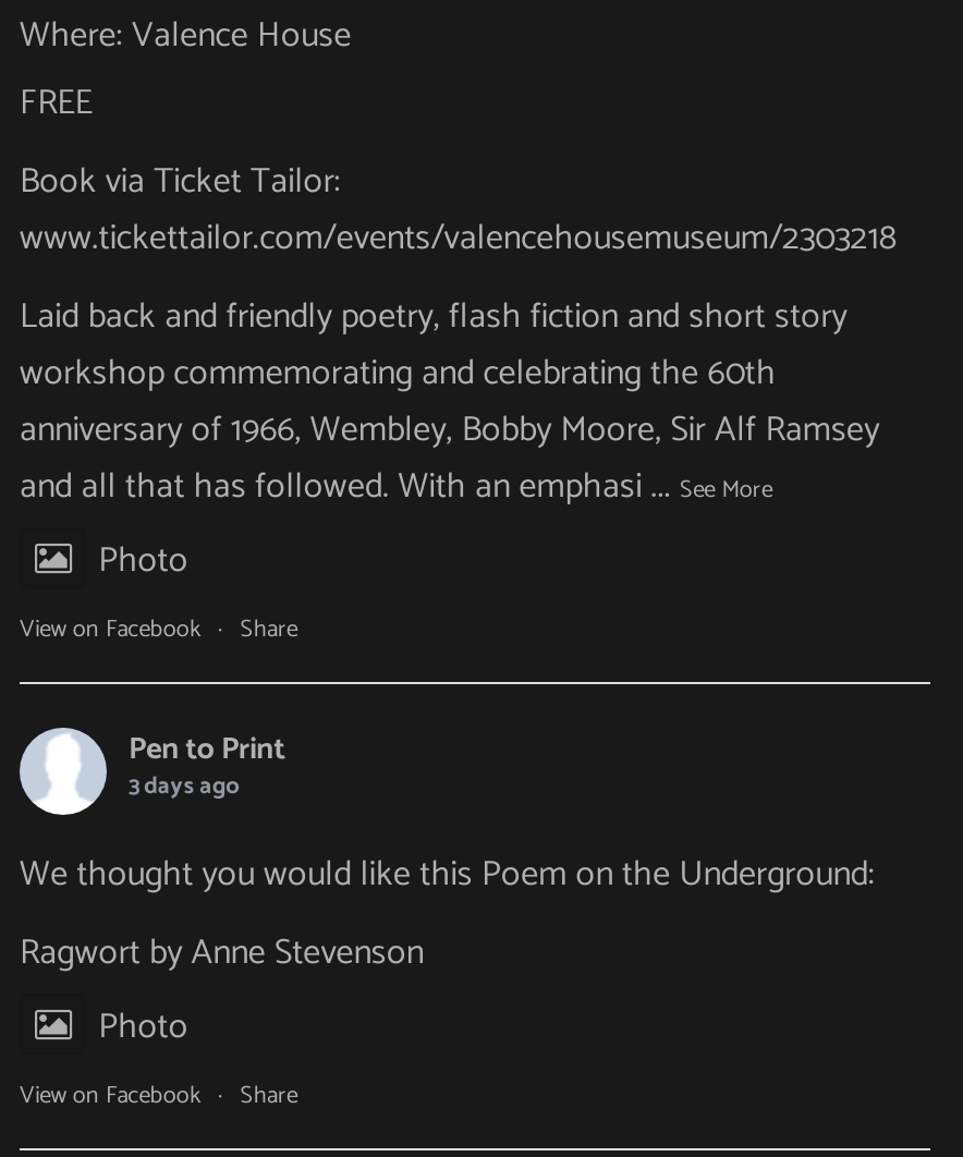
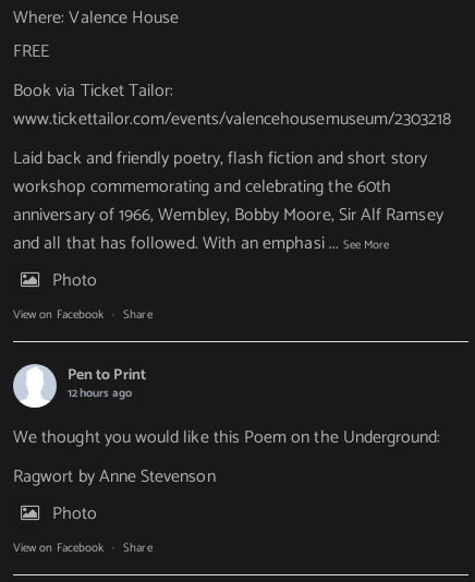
[129,766,239,805] 3 days ago -> [68,383,132,403] 12 hours ago

